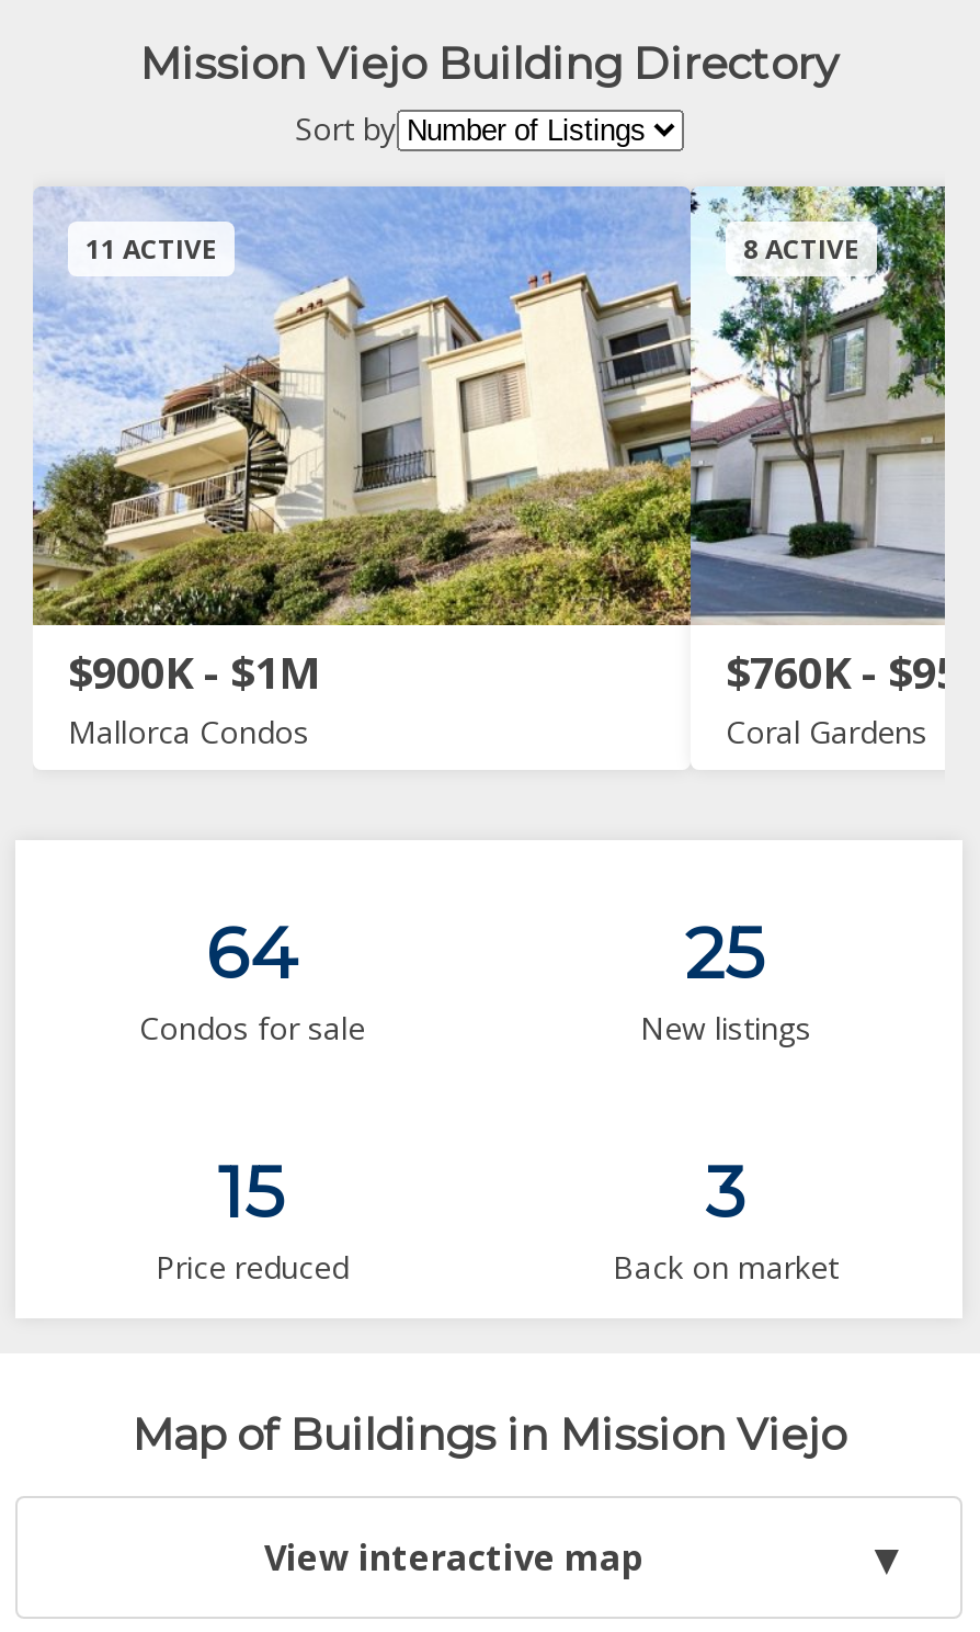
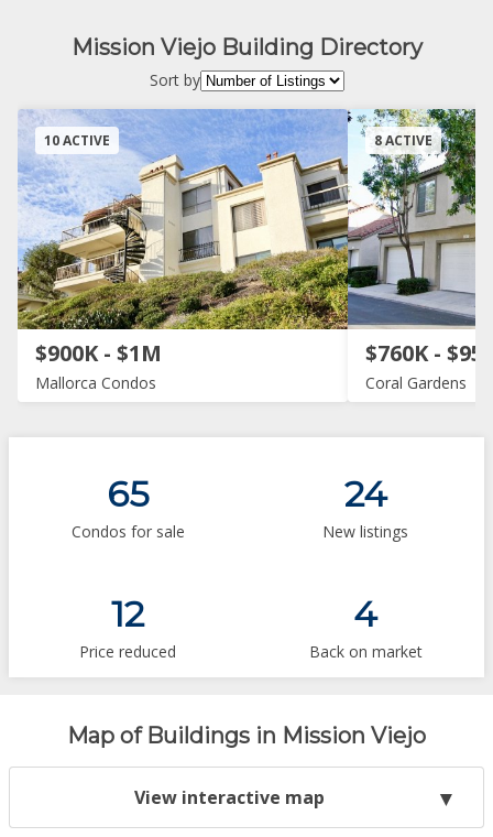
[86,231,217,268] 11 ACTIVE -> [44,131,110,150] 10 ACTIVE
[206,911,298,996] 64 -> [106,473,149,516] 65
[685,911,766,996] 25 -> [344,473,387,516] 24
[218,1150,286,1235] 15 -> [111,593,144,636] 12
[706,1150,745,1235] 3 -> [353,593,377,636] 4

